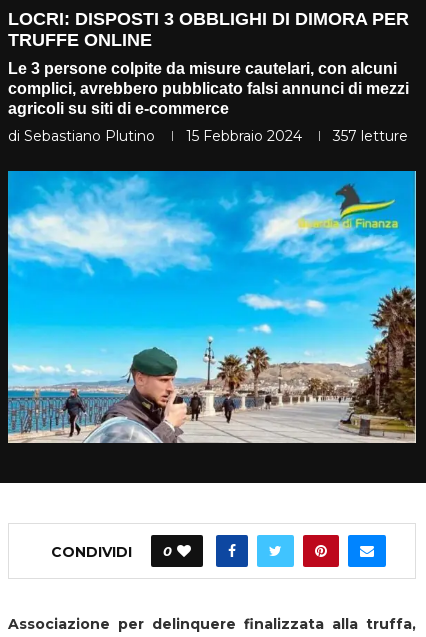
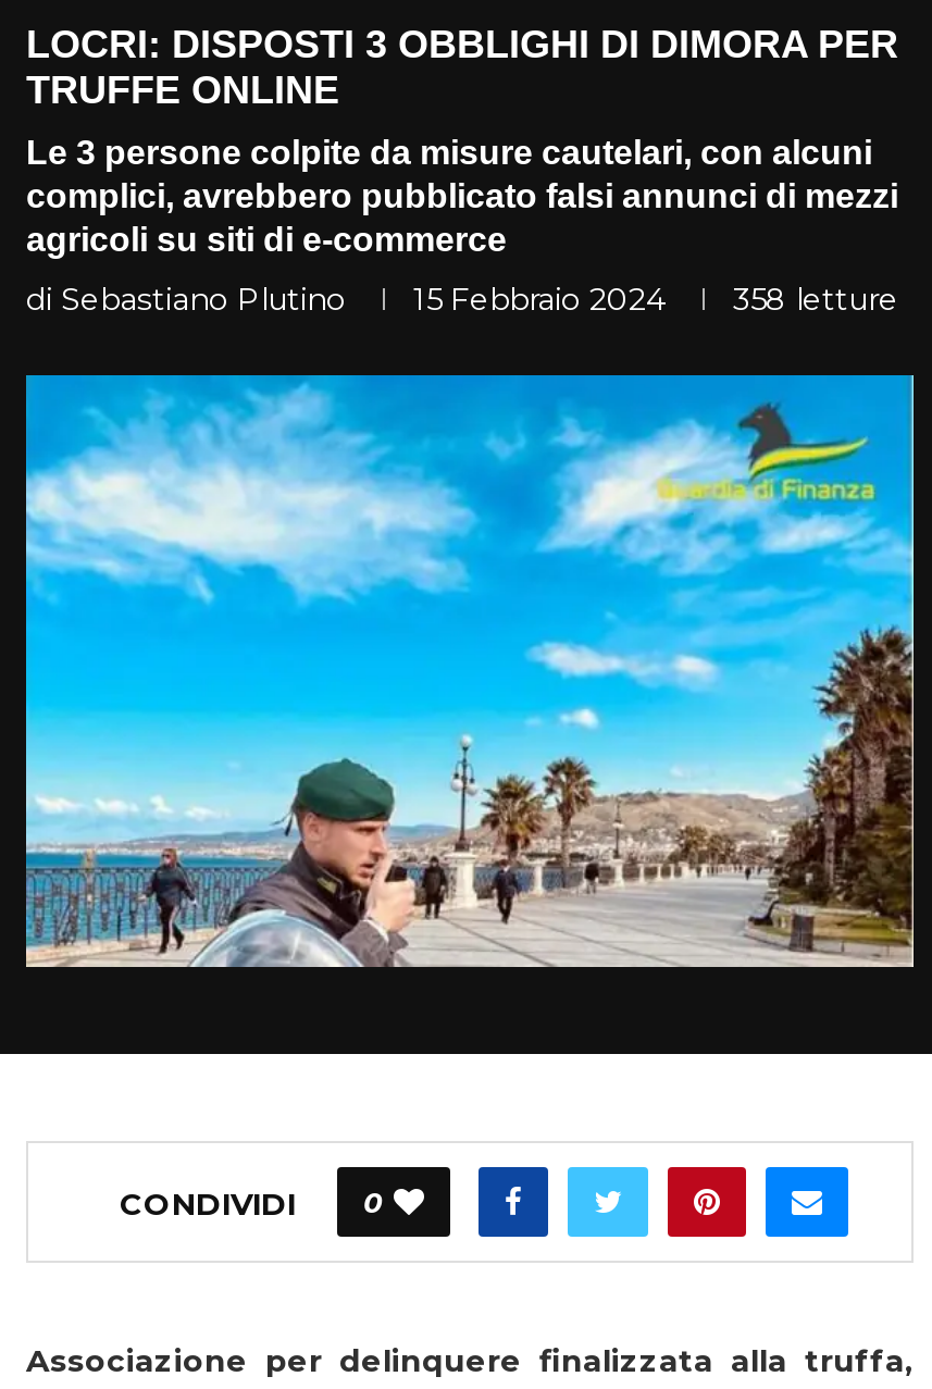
[8,127,408,145] di Sebastiano Plutino 15 Febbraio 2024 357 letture -> [26,280,898,319] di Sebastiano Plutino 15 Febbraio 2024 358 letture

